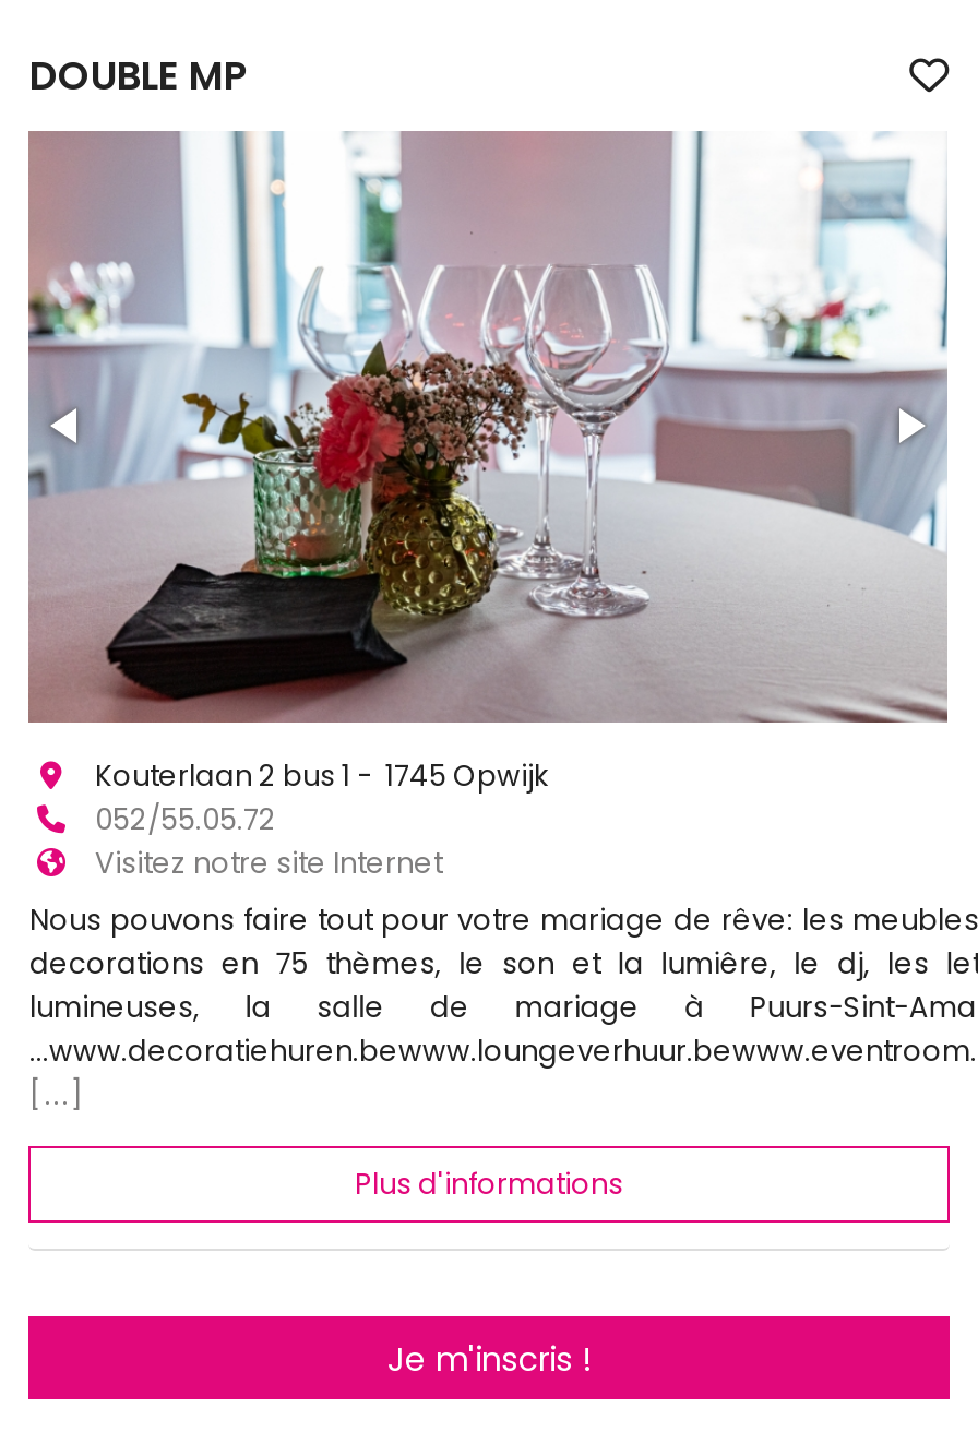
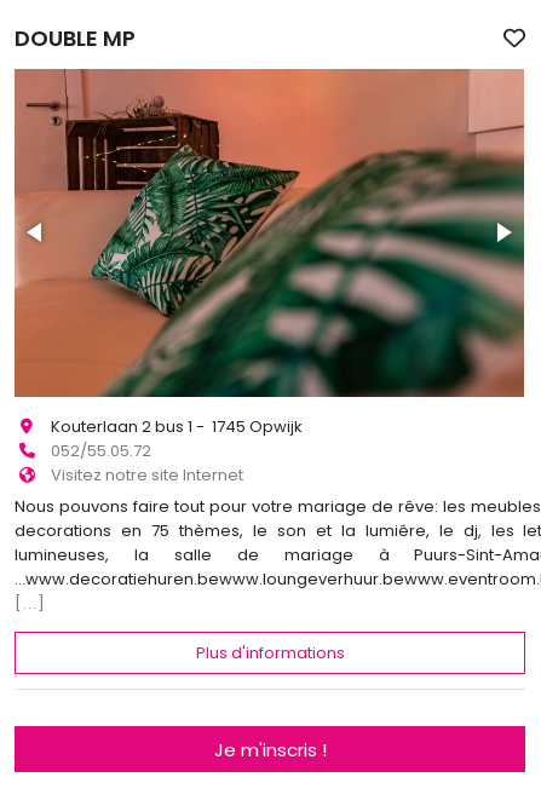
[26,131,950,725] [image] -> [15,68,525,398] [image]

